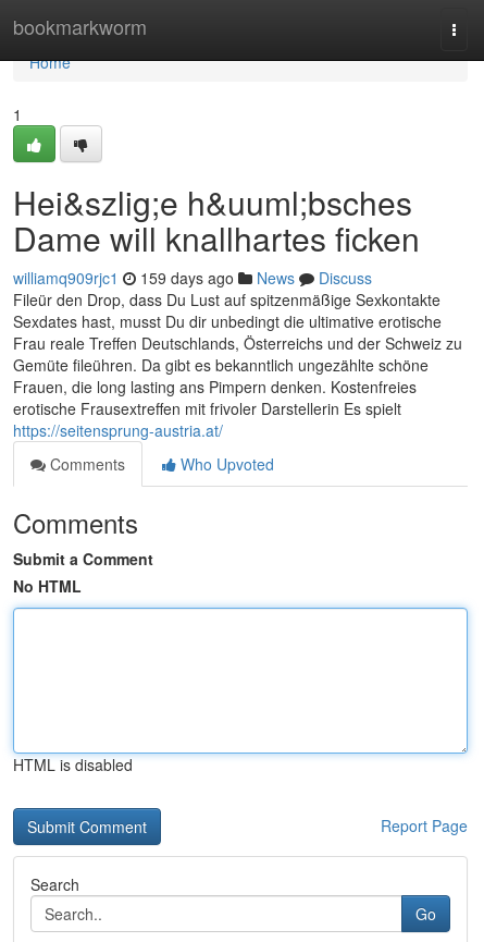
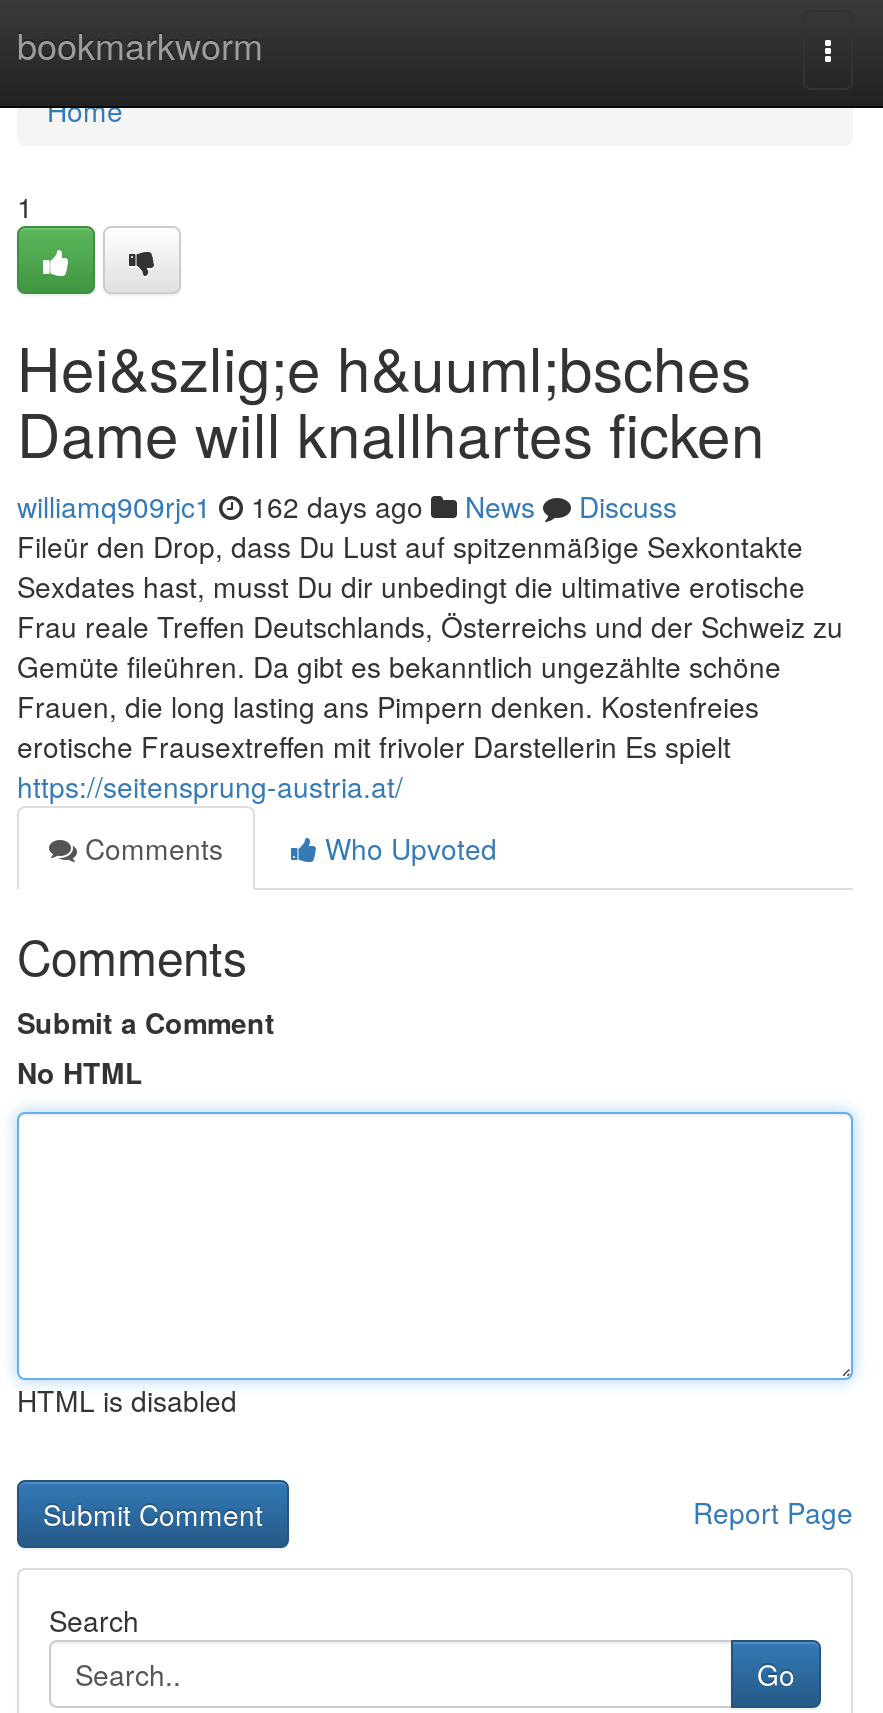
[13,267,372,289] williamq909rjc1 159 days ago News Discuss -> [17,486,677,526] williamq909rjc1 162 days ago News Discuss

